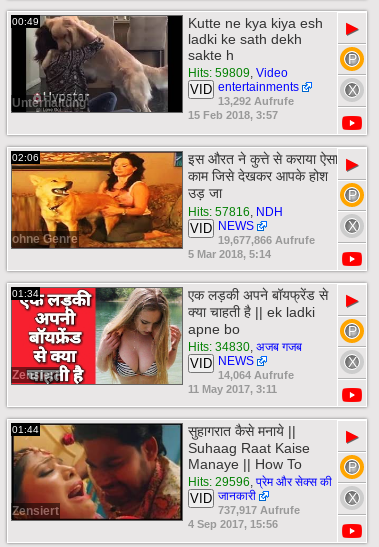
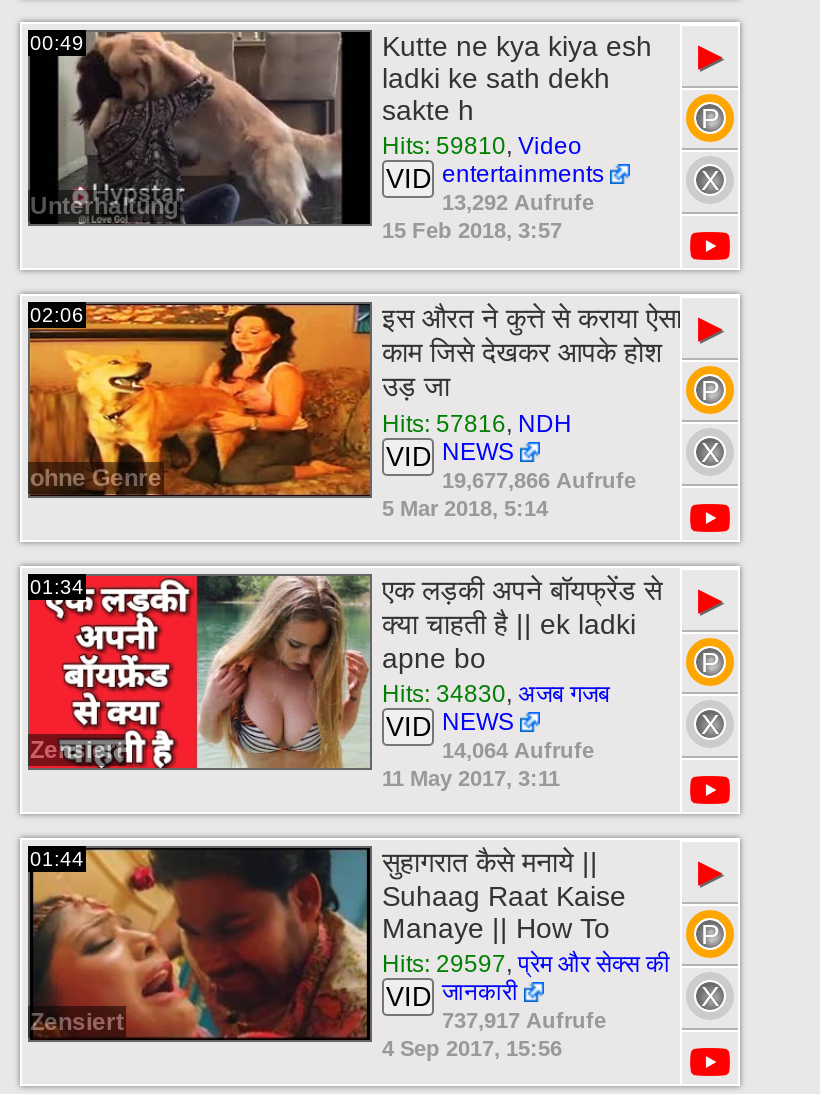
[188,66,288,80] Hits: 59809, Video -> [382,132,582,160] Hits: 59810, Video
[188,475,332,489] Hits: 29596, प्रेम और सेक्स की -> [382,950,670,978] Hits: 29597, प्रेम और सेक्स की

